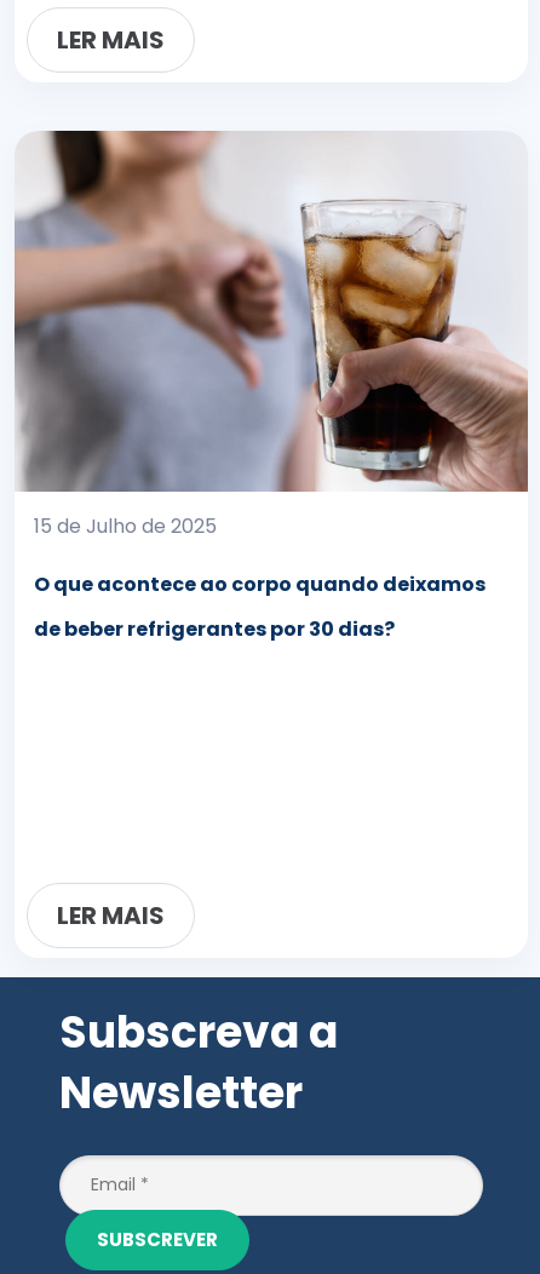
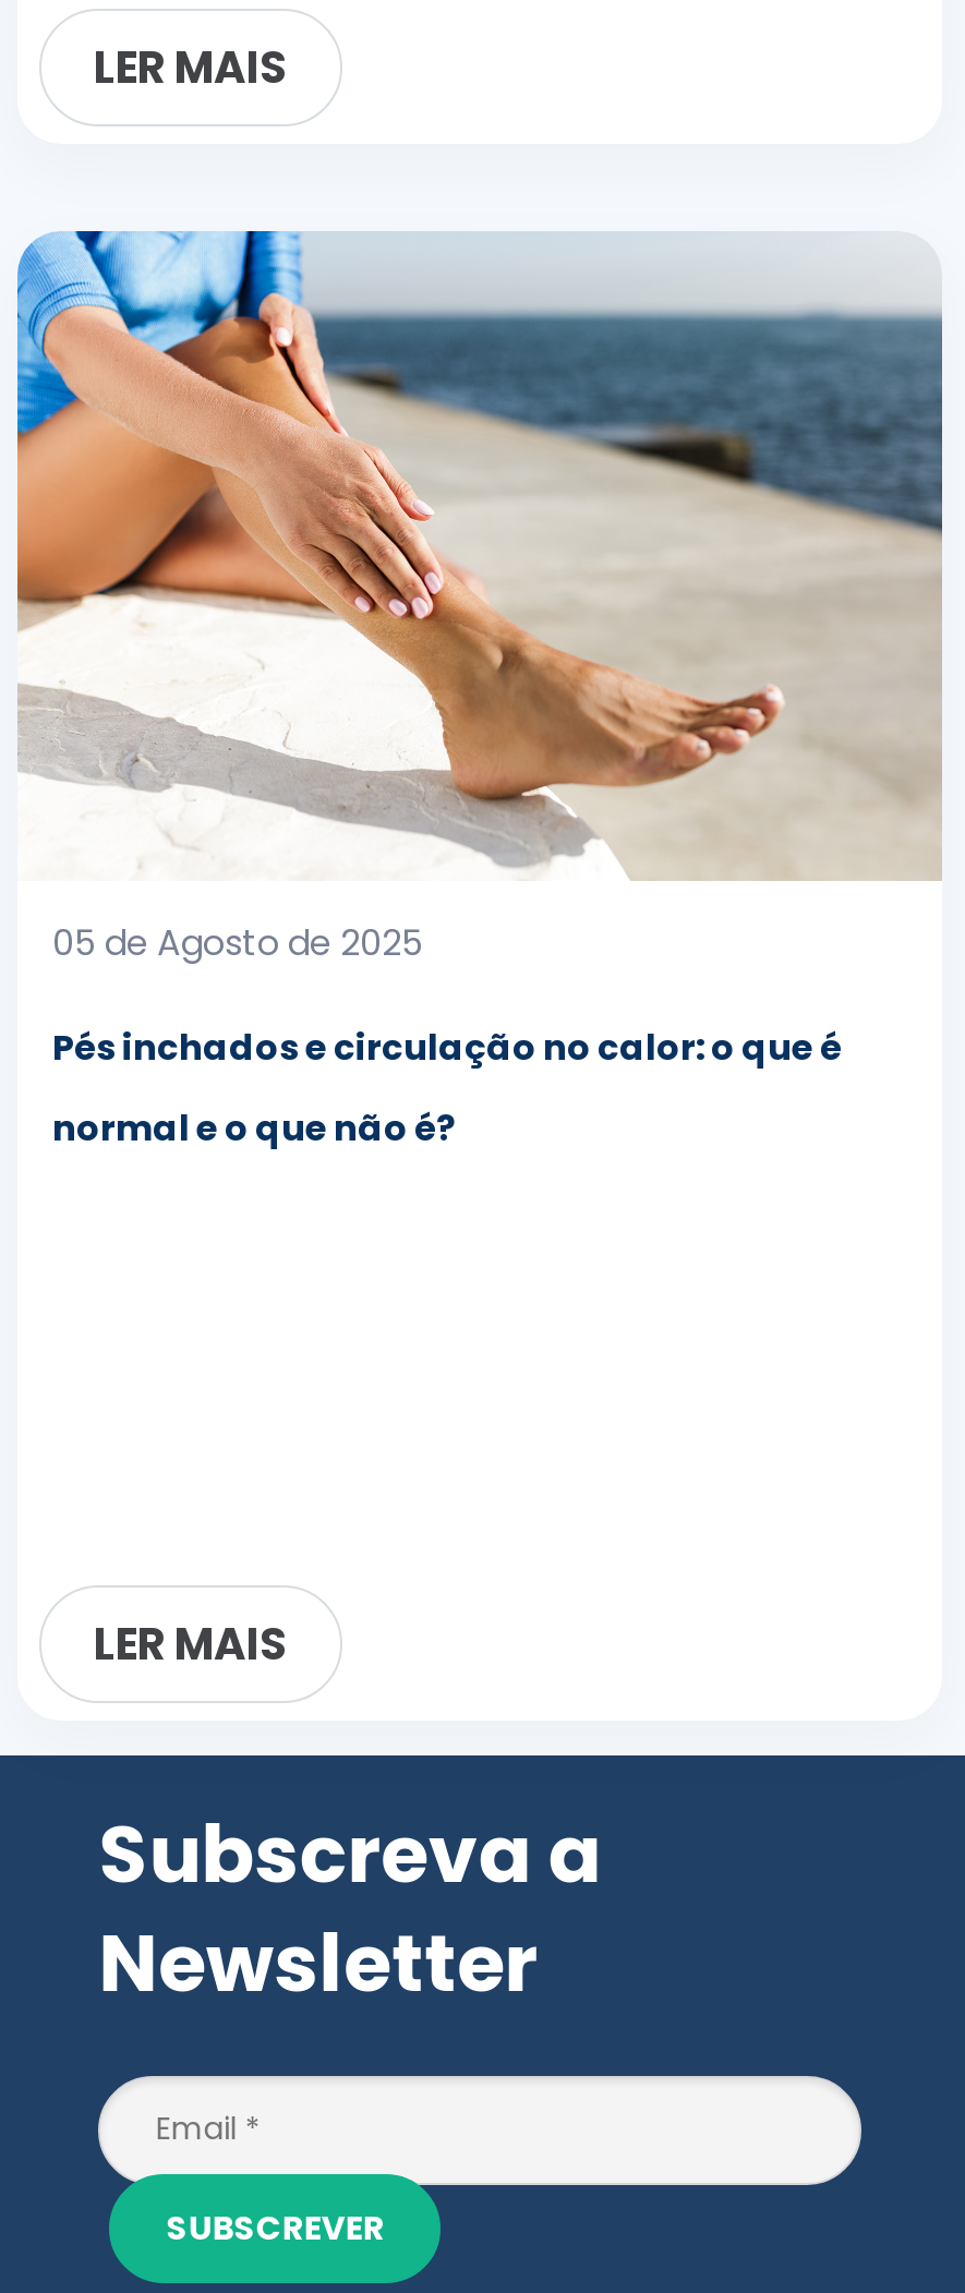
[15,130,528,541] [image] | 15 de Julho de 2025 -> [15,229,944,969] [image] | 05 de Agosto de 2025
[34,571,486,599] O que acontece ao corpo quando deixamos -> [52,1024,842,1074] Pés inchados e circulação no calor: o que é
[34,616,395,644] de beber refrigerantes por 30 dias? -> [52,1104,456,1154] normal e o que não é?

